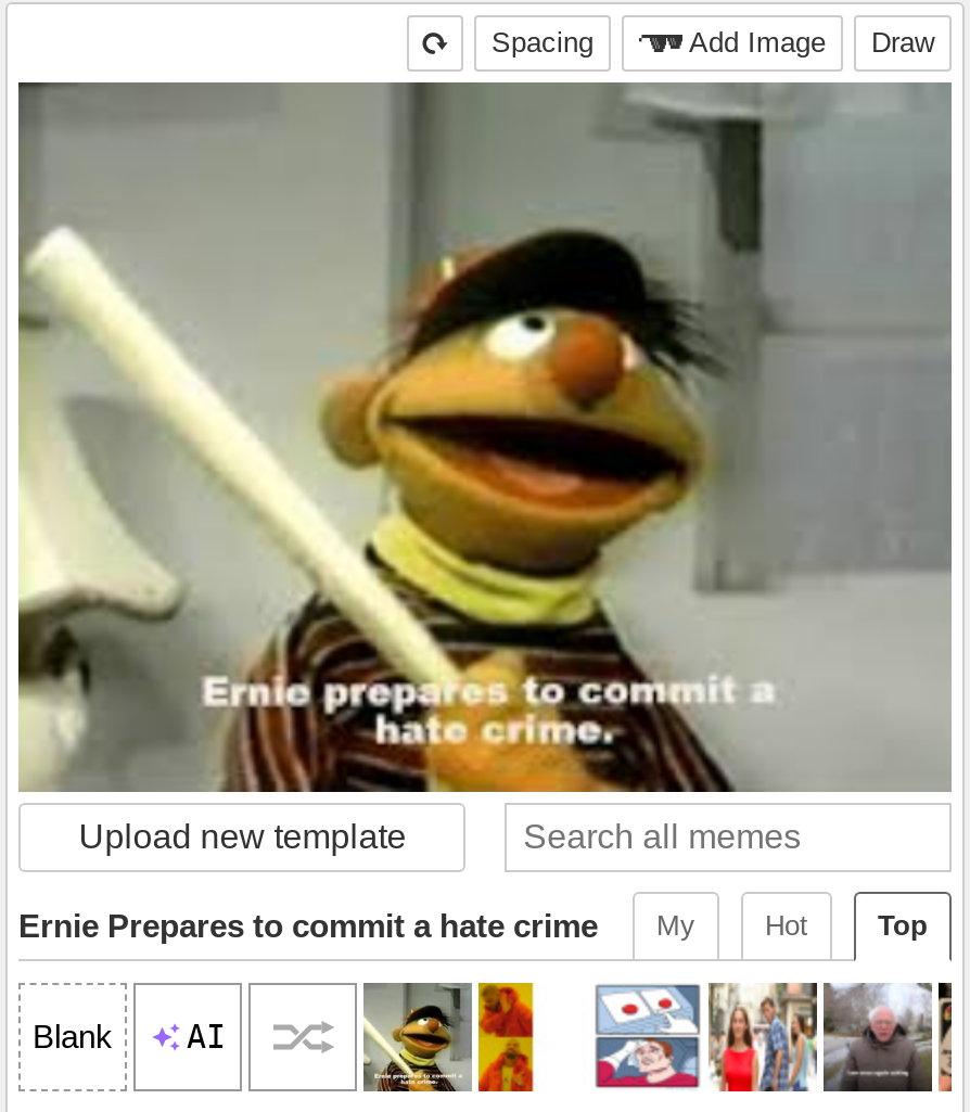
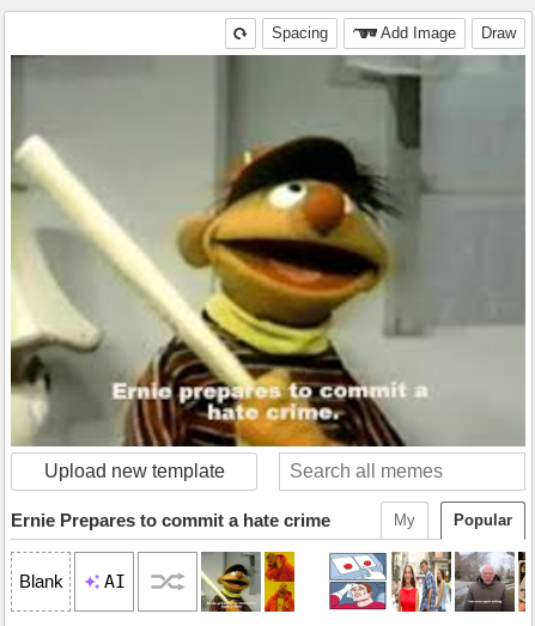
[765,908,928,941] Top | Hot -> [454,511,512,529] Popular

